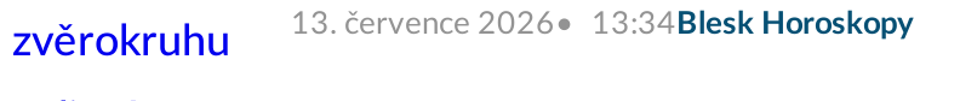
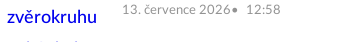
[584,10,914,41] 13:34Blesk Horoskopy -> [243,4,281,17] 12:58

